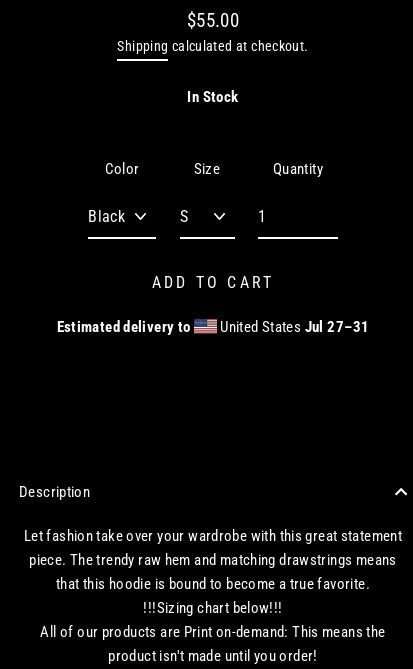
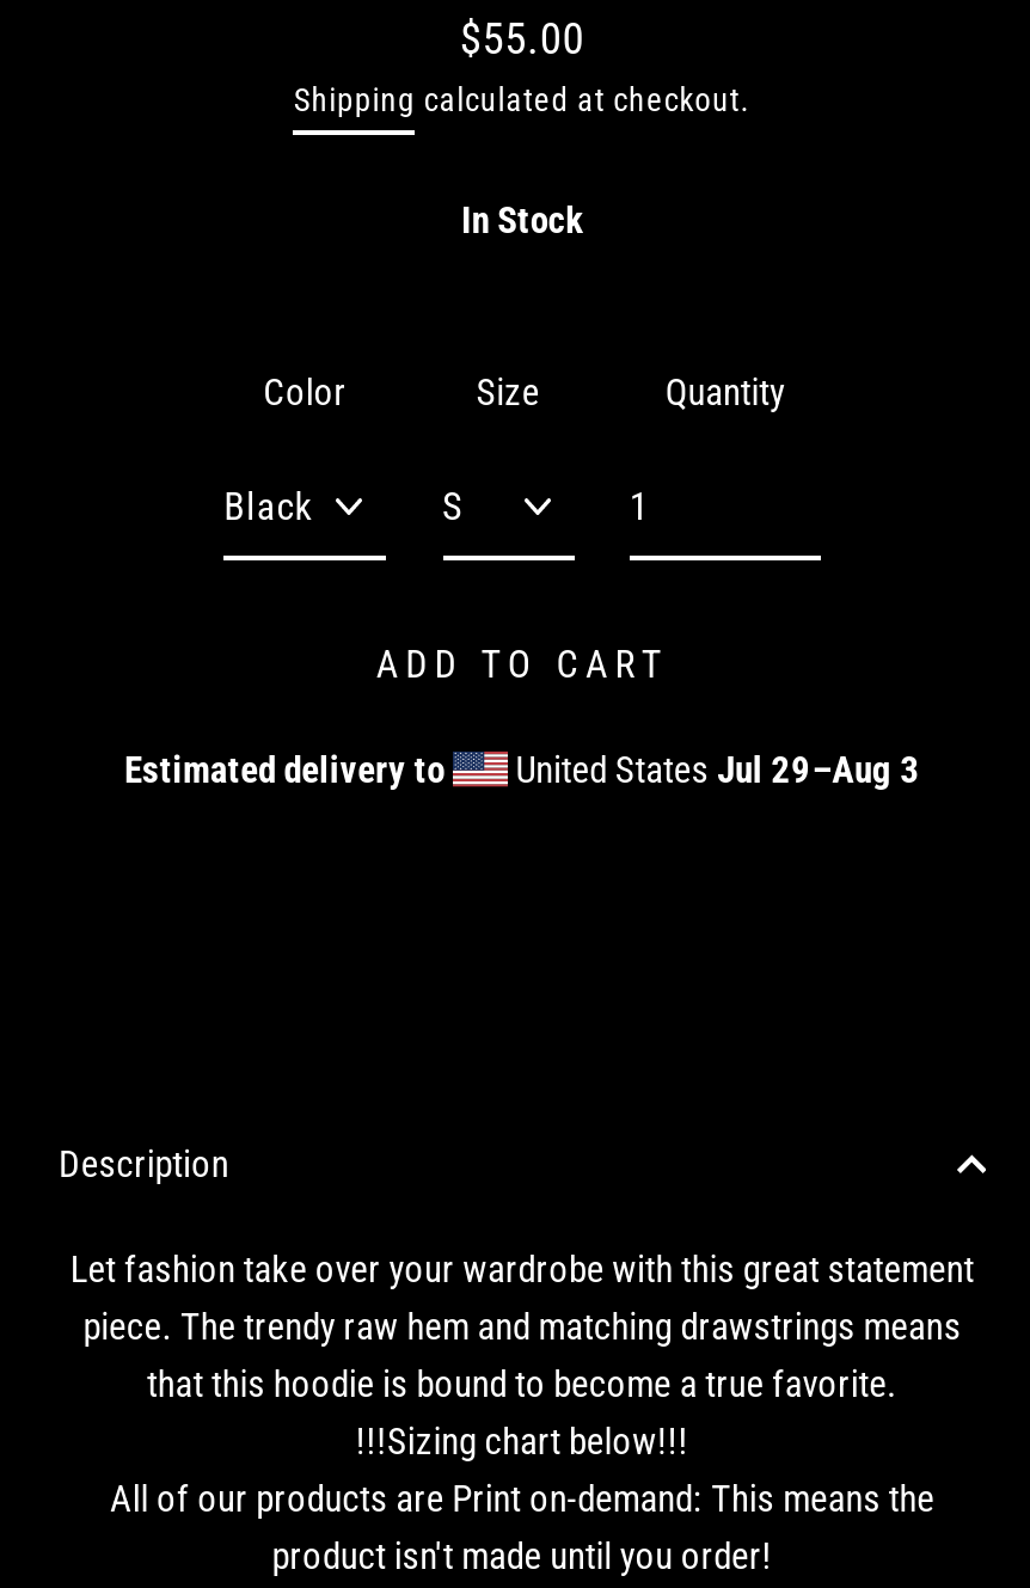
[217,318,369,336] United States Jul 27–31 -> [507,749,920,792] United States Jul 29–Aug 3

